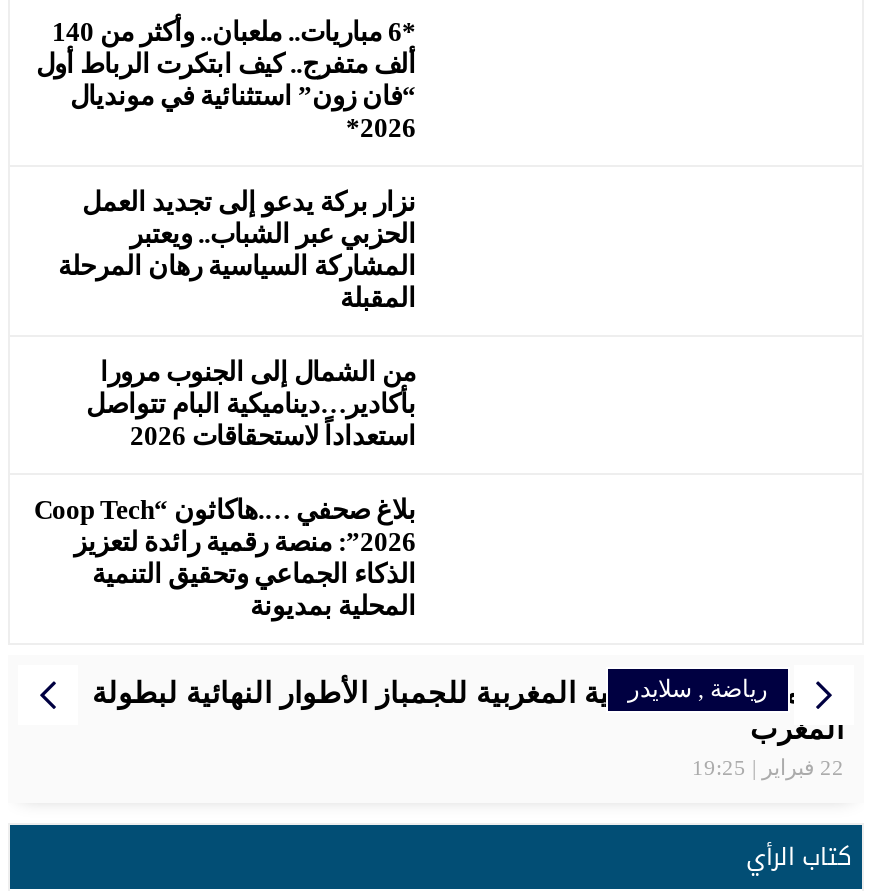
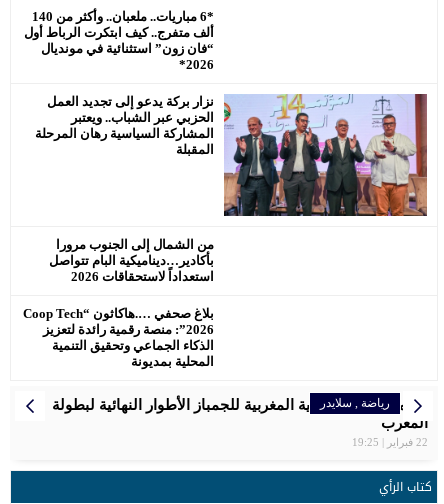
none -> [223,93,428,217] [image]

